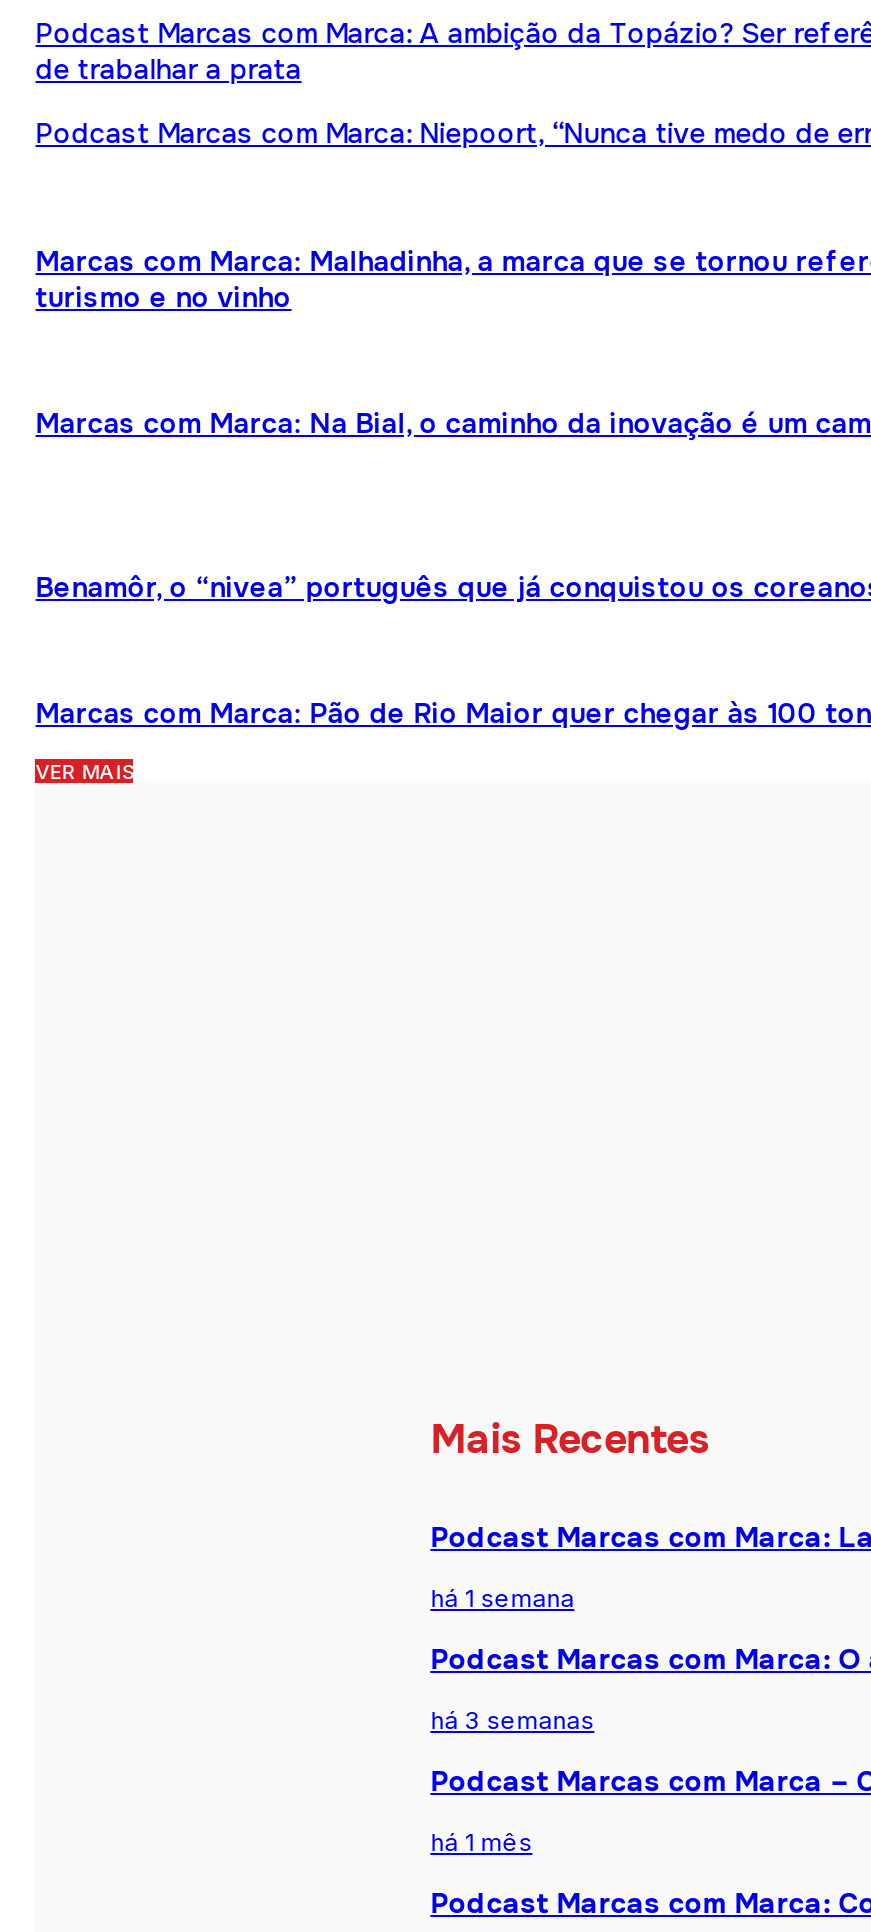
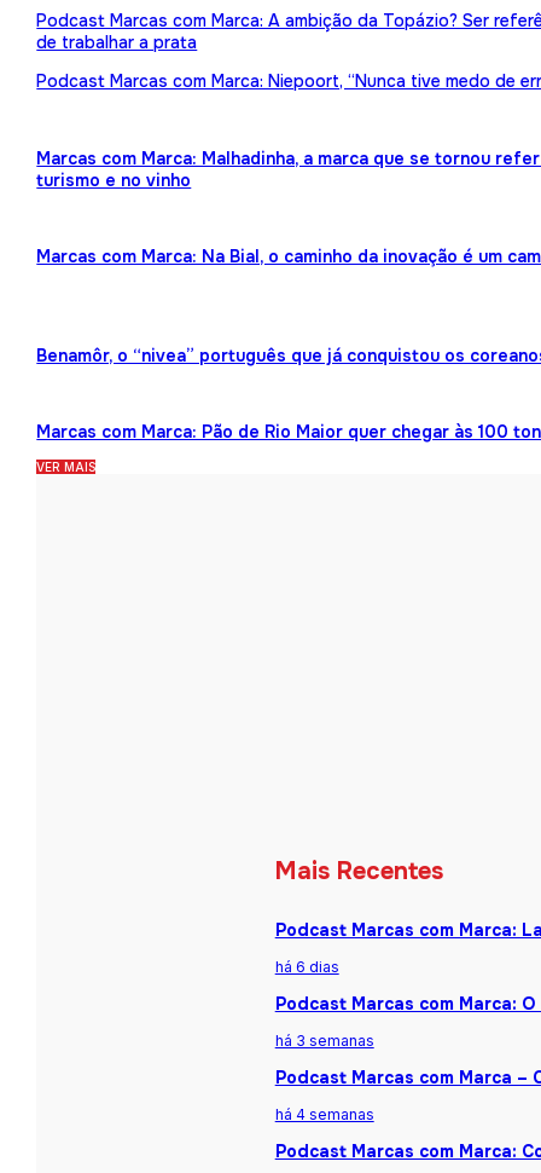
[430,1583,574,1613] há 1 semana -> [275,958,339,976] há 6 dias
[430,1827,532,1857] há 1 mês -> [275,1105,374,1124] há 4 semanas

